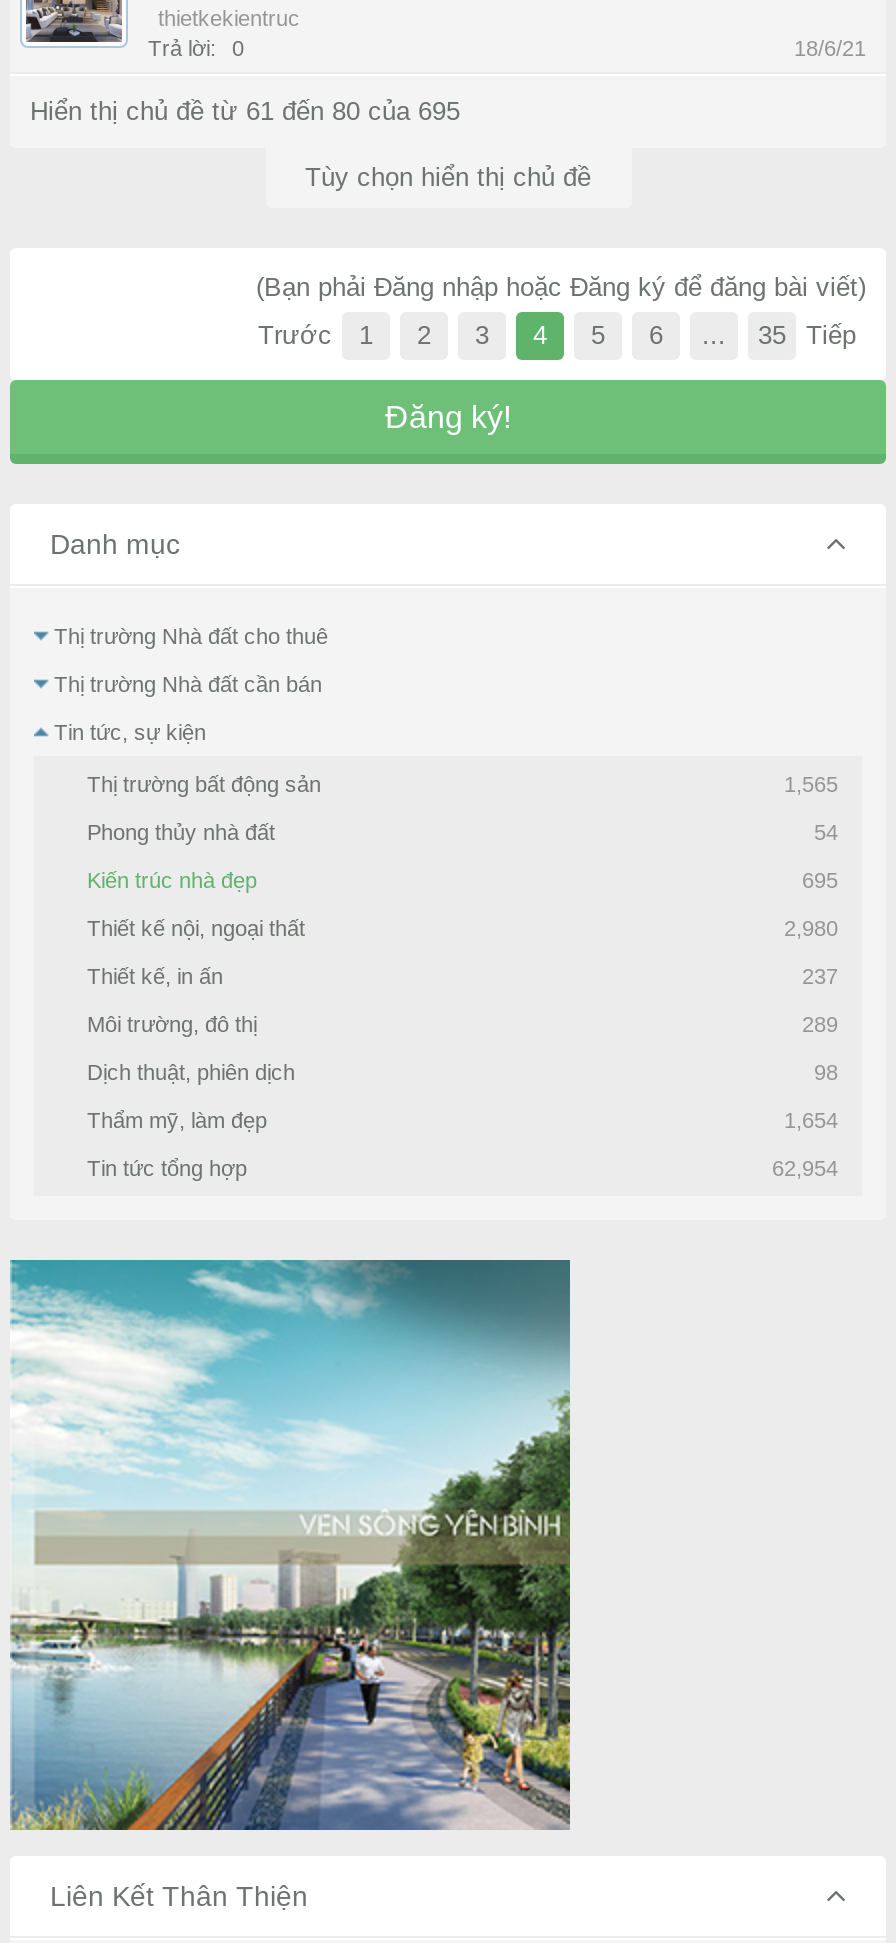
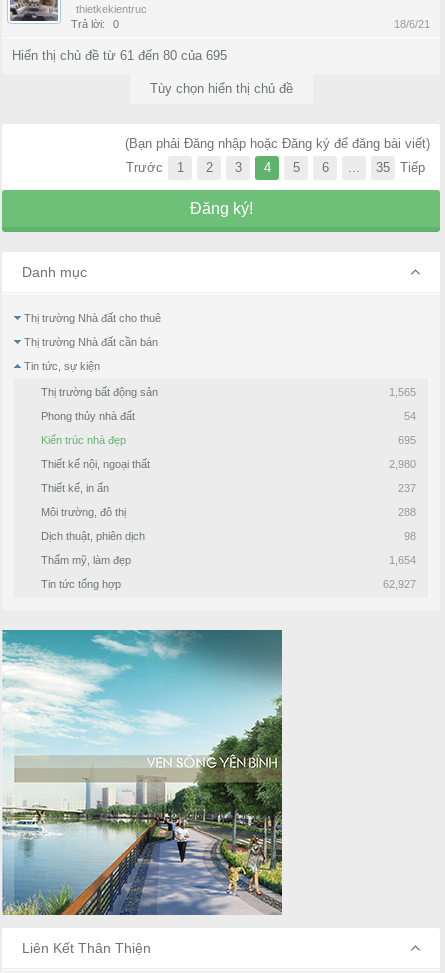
[802,1012,838,1036] 289 -> [398,506,416,518] 288
[772,1156,838,1180] 62,954 -> [383,578,416,590] 62,927

